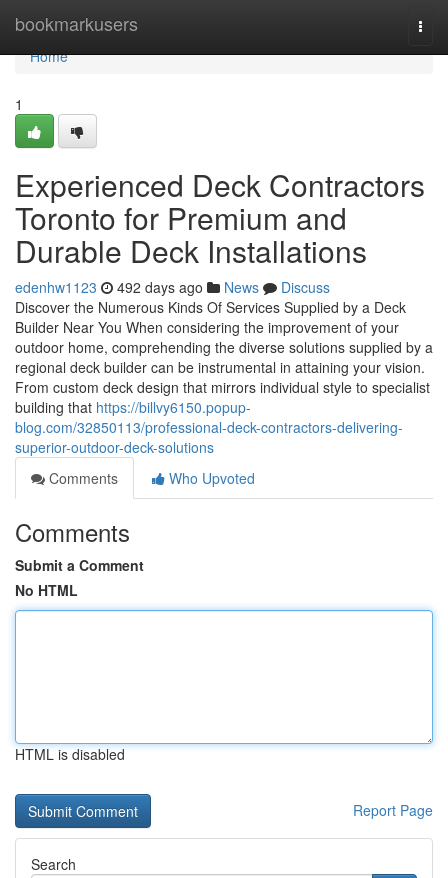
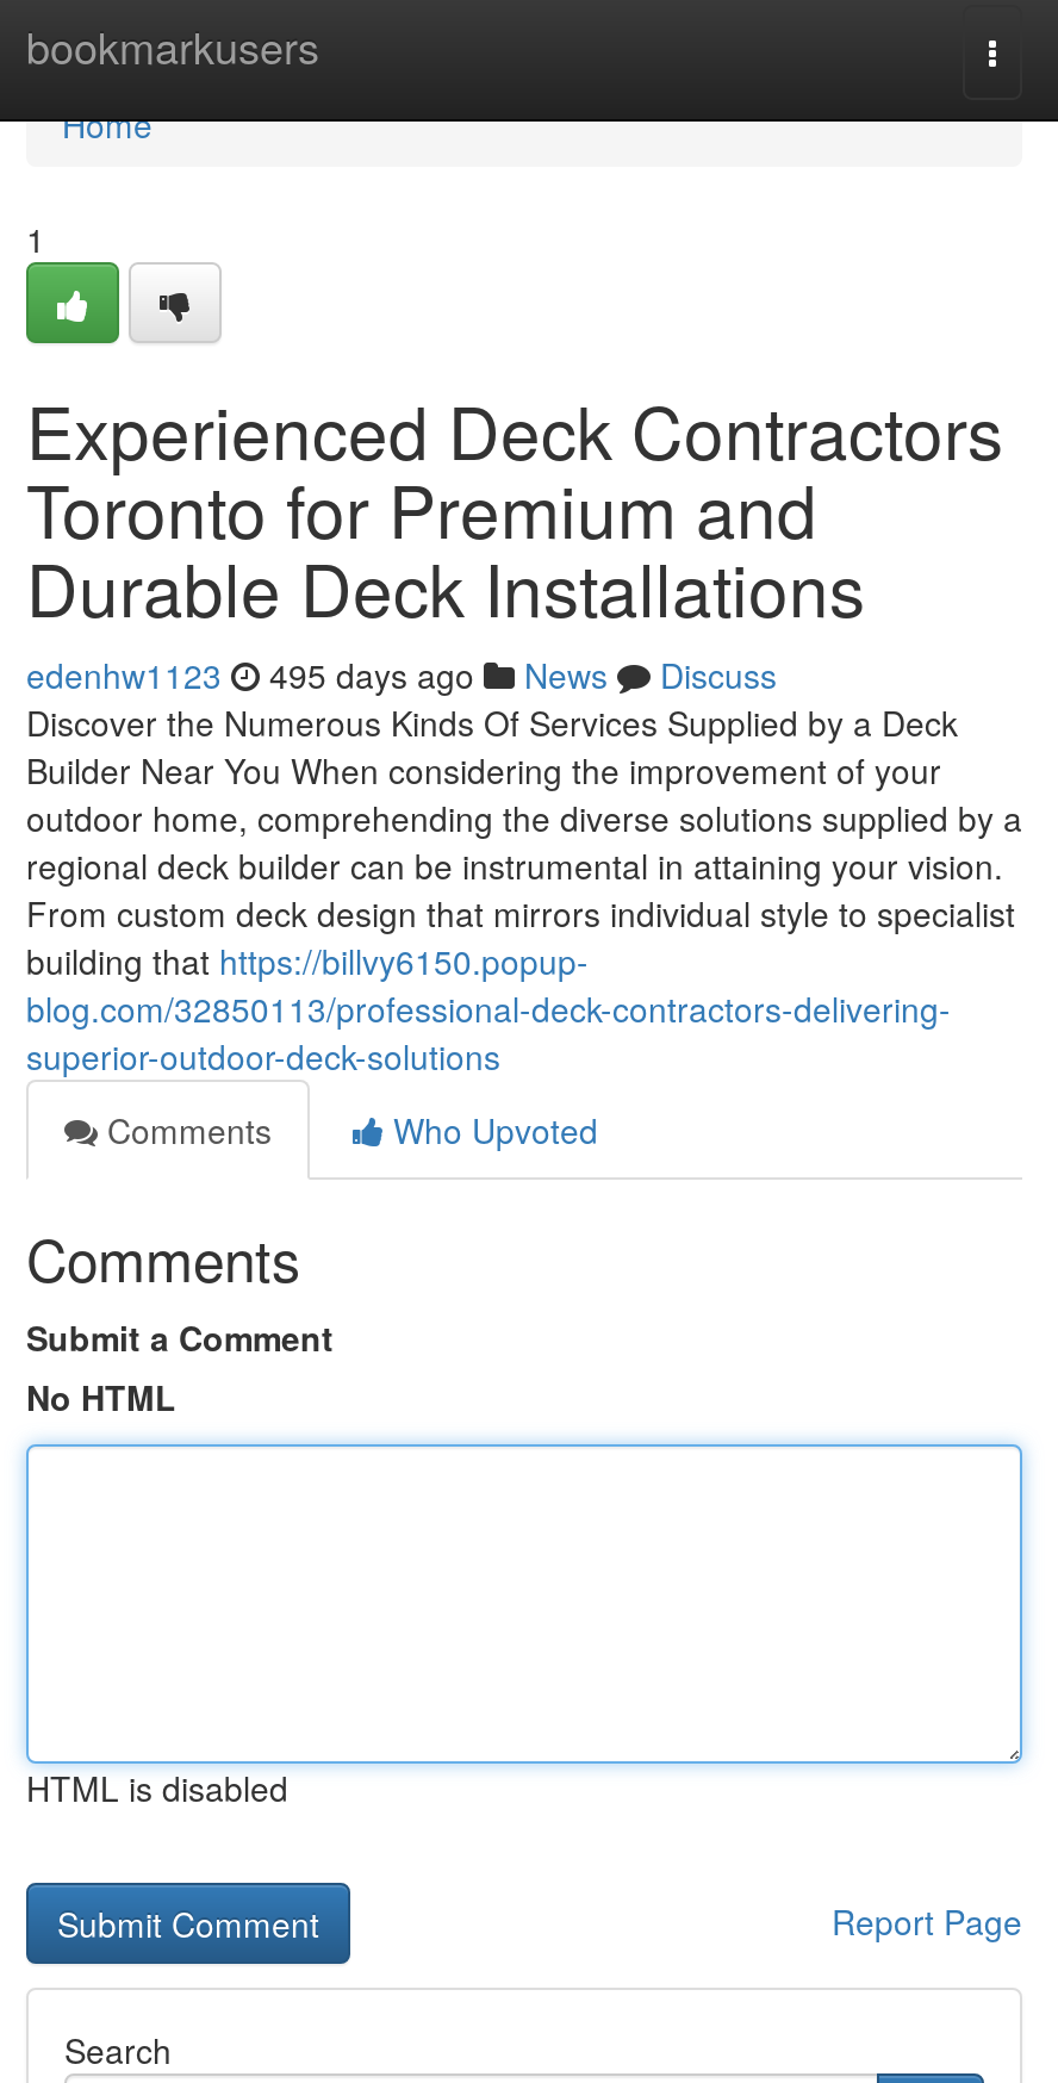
[15,277,330,297] edenhw1123 492 days ago News Discuss -> [26,651,777,698] edenhw1123 495 days ago News Discuss

